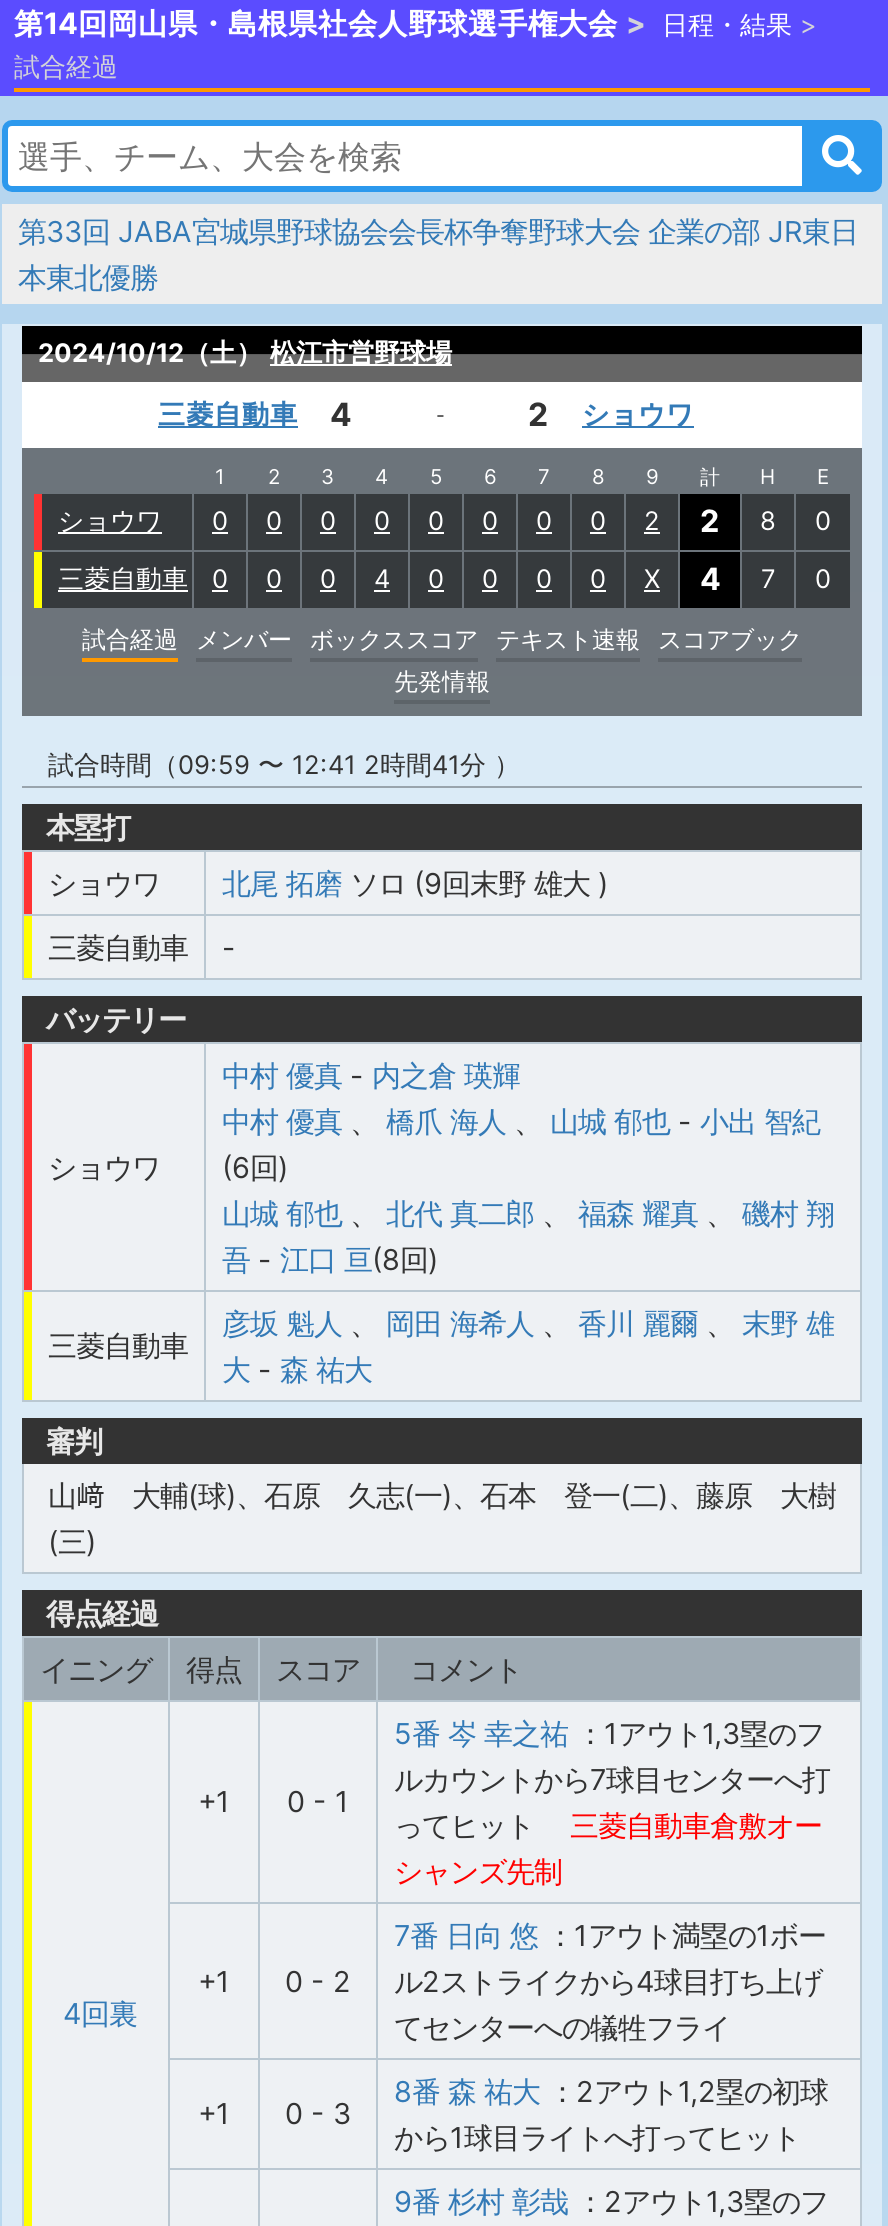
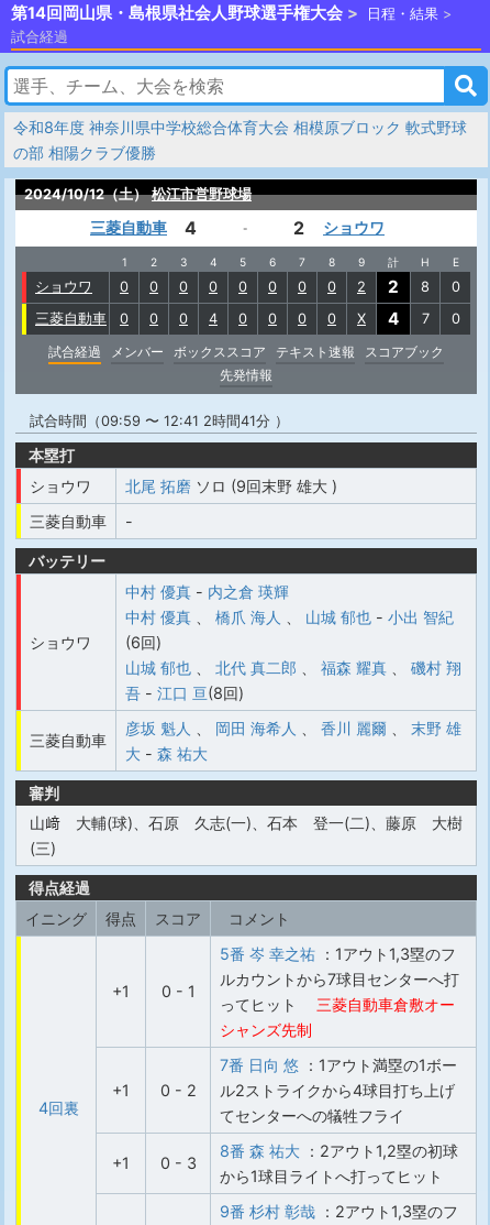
[18,214,858,294] 第33回 JABA宮城県野球協会会長杯争奪野球大会 企業の部 JR東日 | 本東北優勝 -> [13,118,467,162] 令和8年度 神奈川県中学校総合体育大会 相模原ブロック 軟式野球 | の部 相陽クラブ優勝

